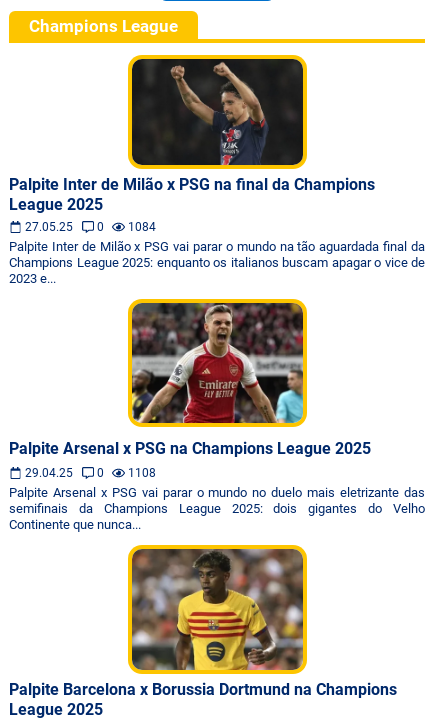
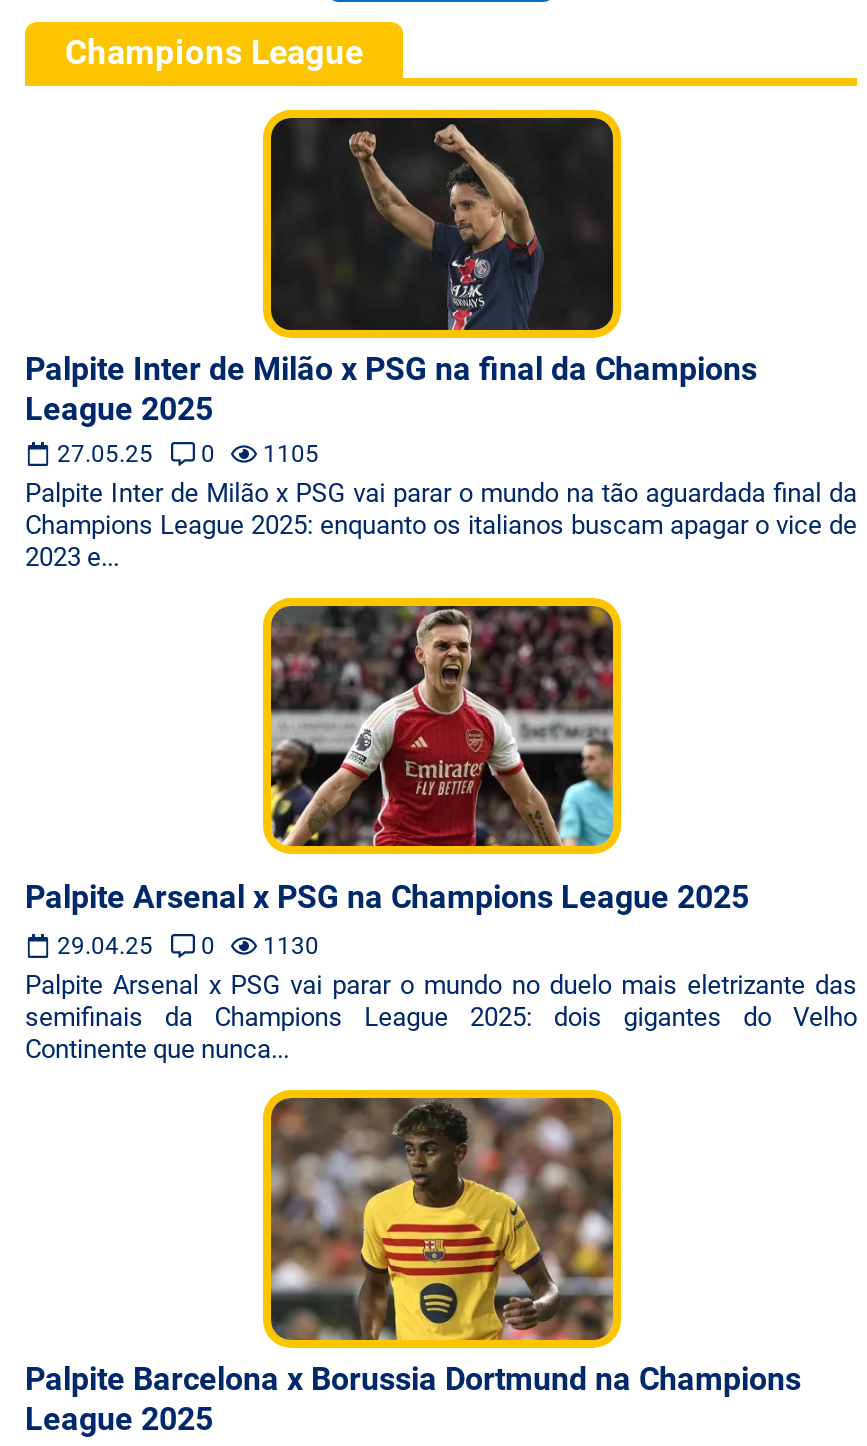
[25,220,156,234] 27.05.25 0 1084 -> [57,439,319,467] 27.05.25 0 1105
[25,466,156,480] 29.04.25 0 1108 -> [57,932,319,960] 29.04.25 0 1130

